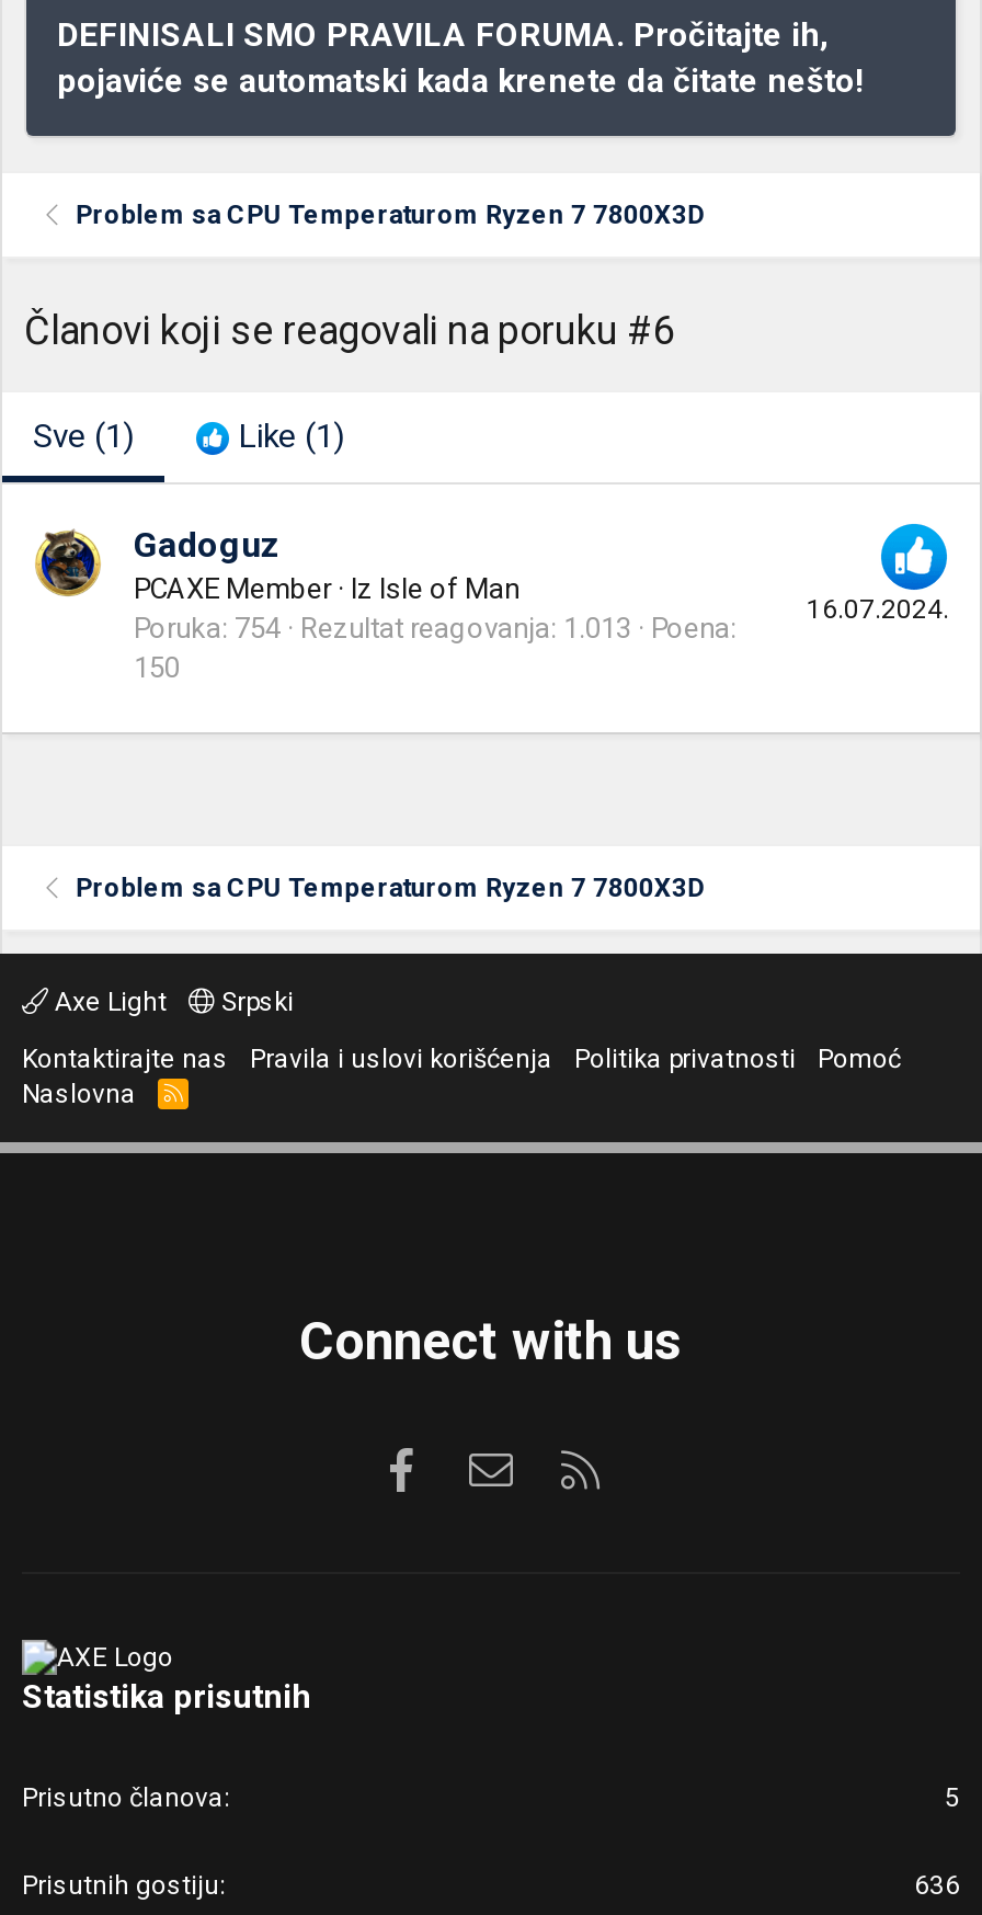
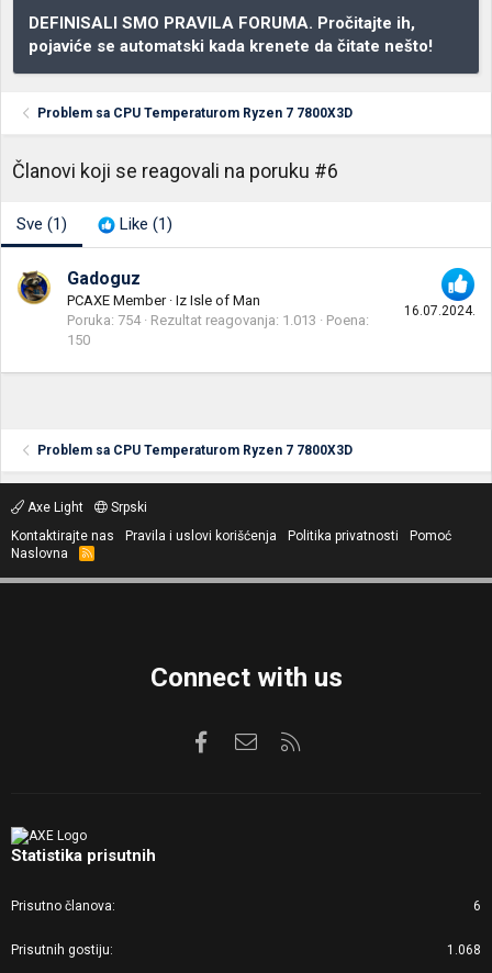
[945,1782,960,1813] 5 -> [473,898,481,914] 6
[914,1870,960,1901] 636 -> [447,942,481,958] 1.068

